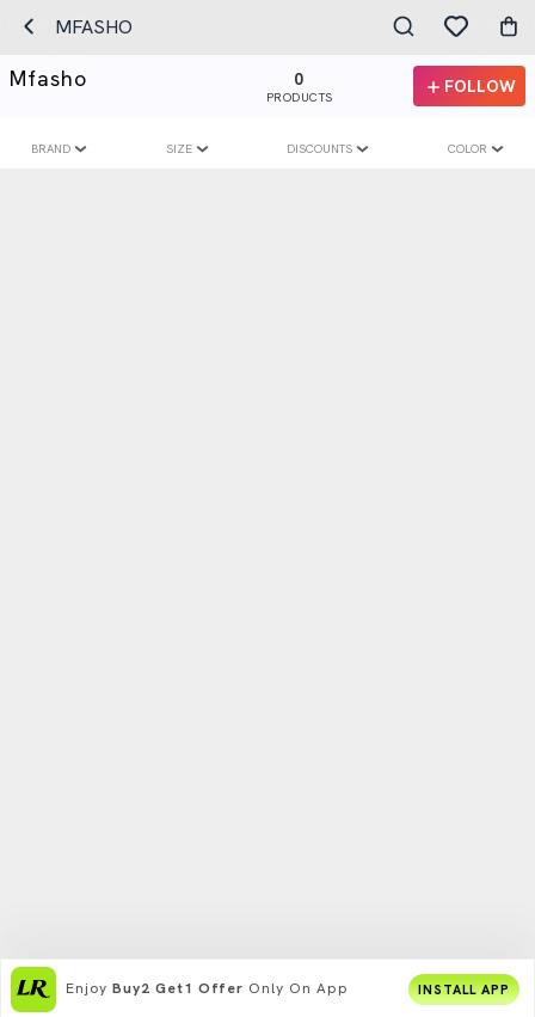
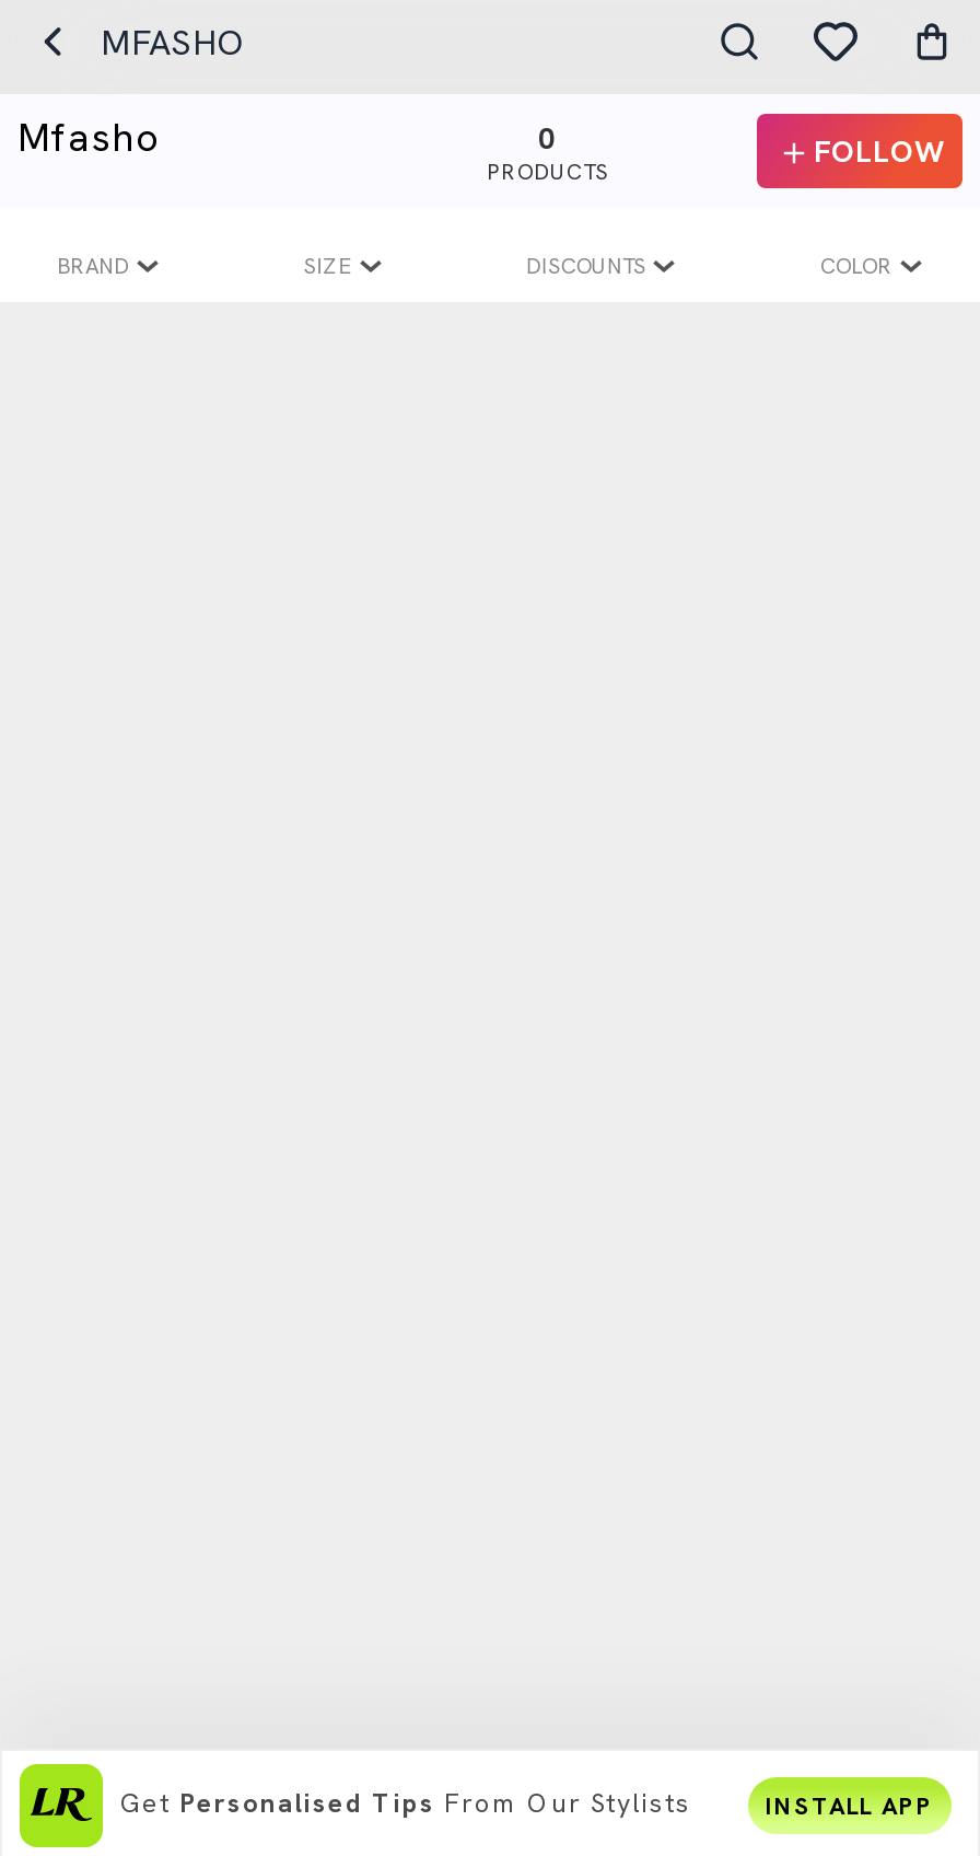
[66,979,349,998] Enjoy Buy2 Get1 Offer Only On App -> [120,1786,691,1821] Get Personalised Tips From Our Stylists

